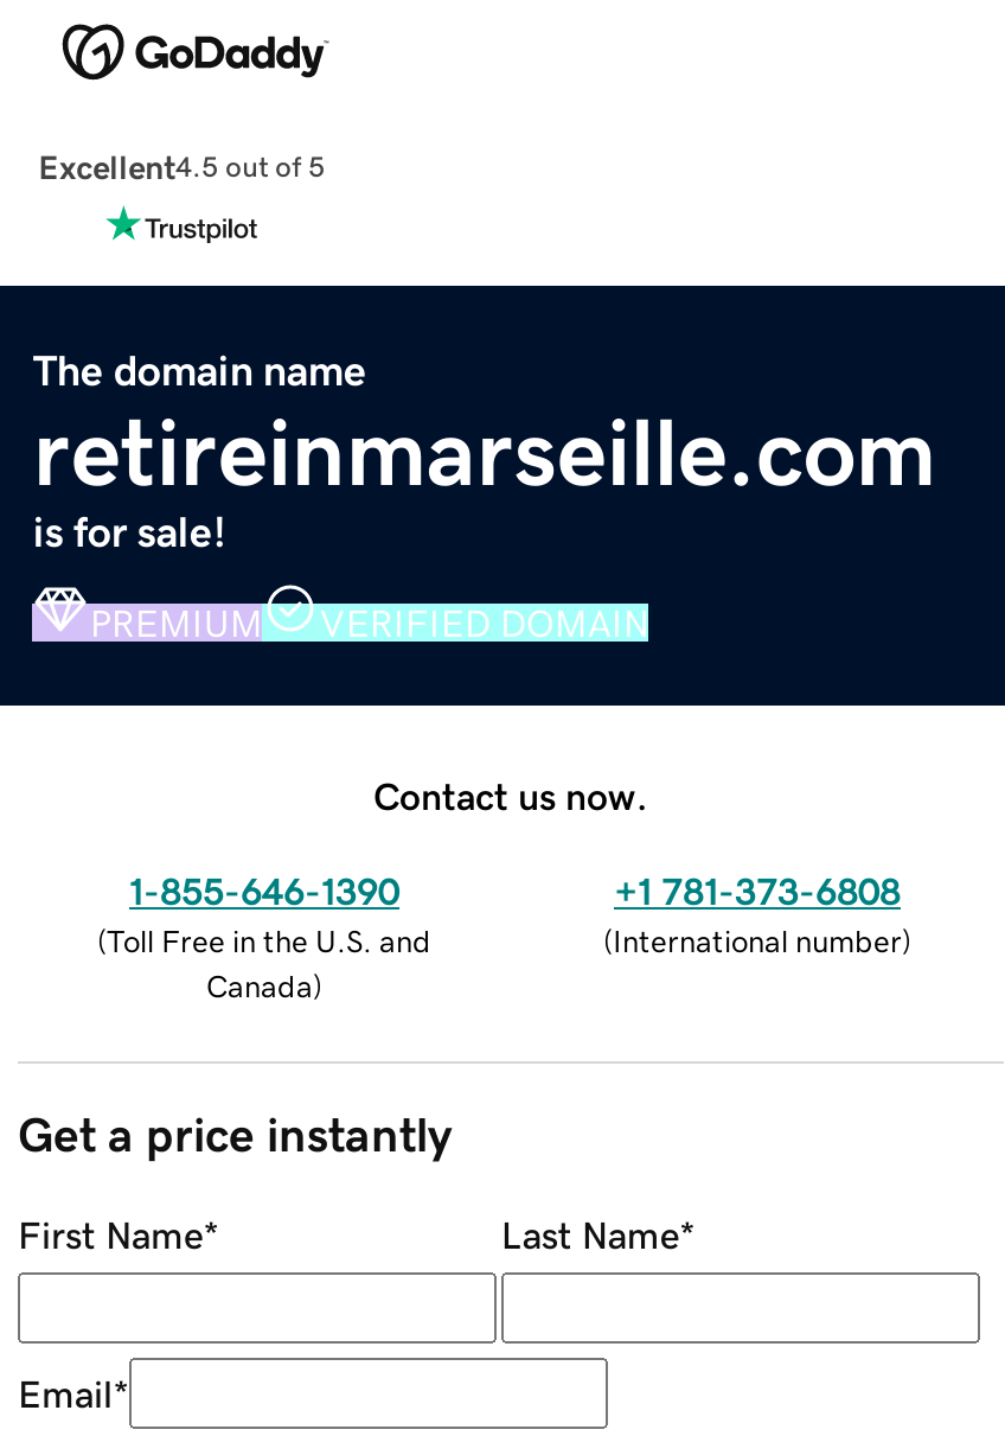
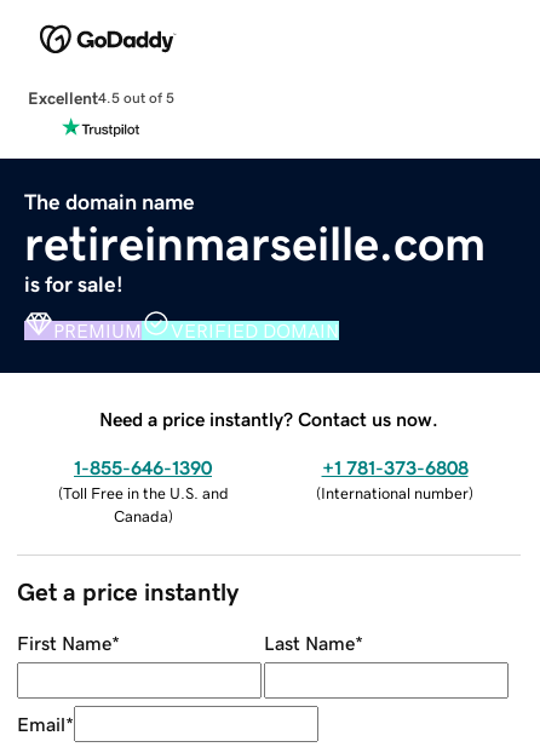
[373,776,648,814] Contact us now. -> [99,409,438,428] Need a price instantly? Contact us now.

